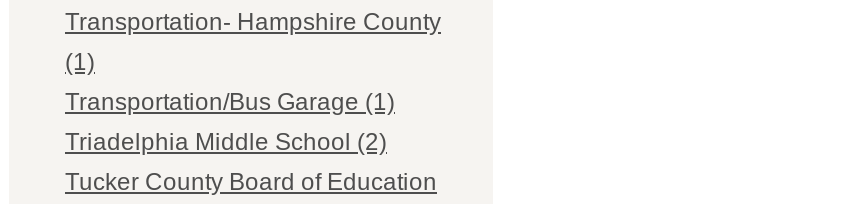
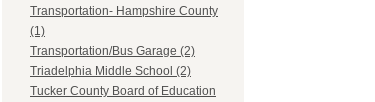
[65,89,395,117] Transportation/Bus Garage (1) -> [30,44,195,58] Transportation/Bus Garage (2)

